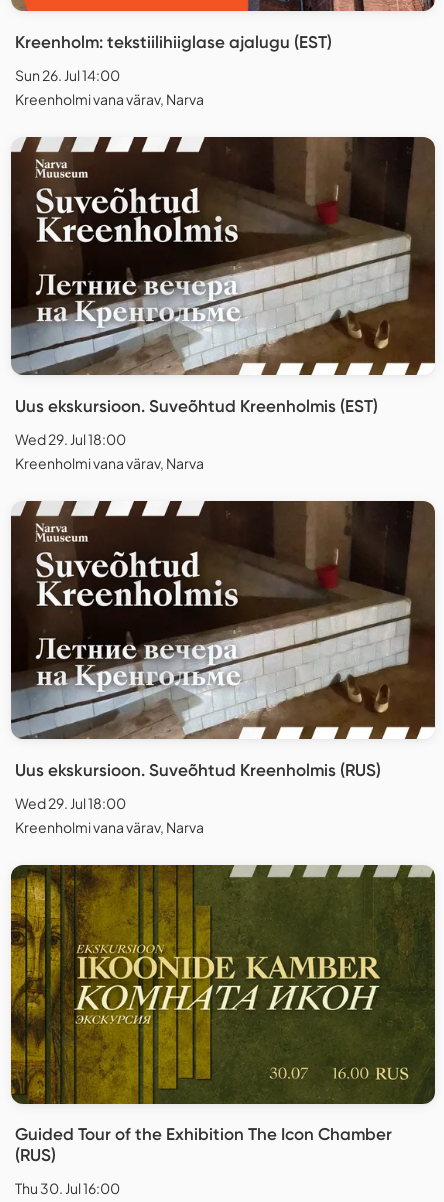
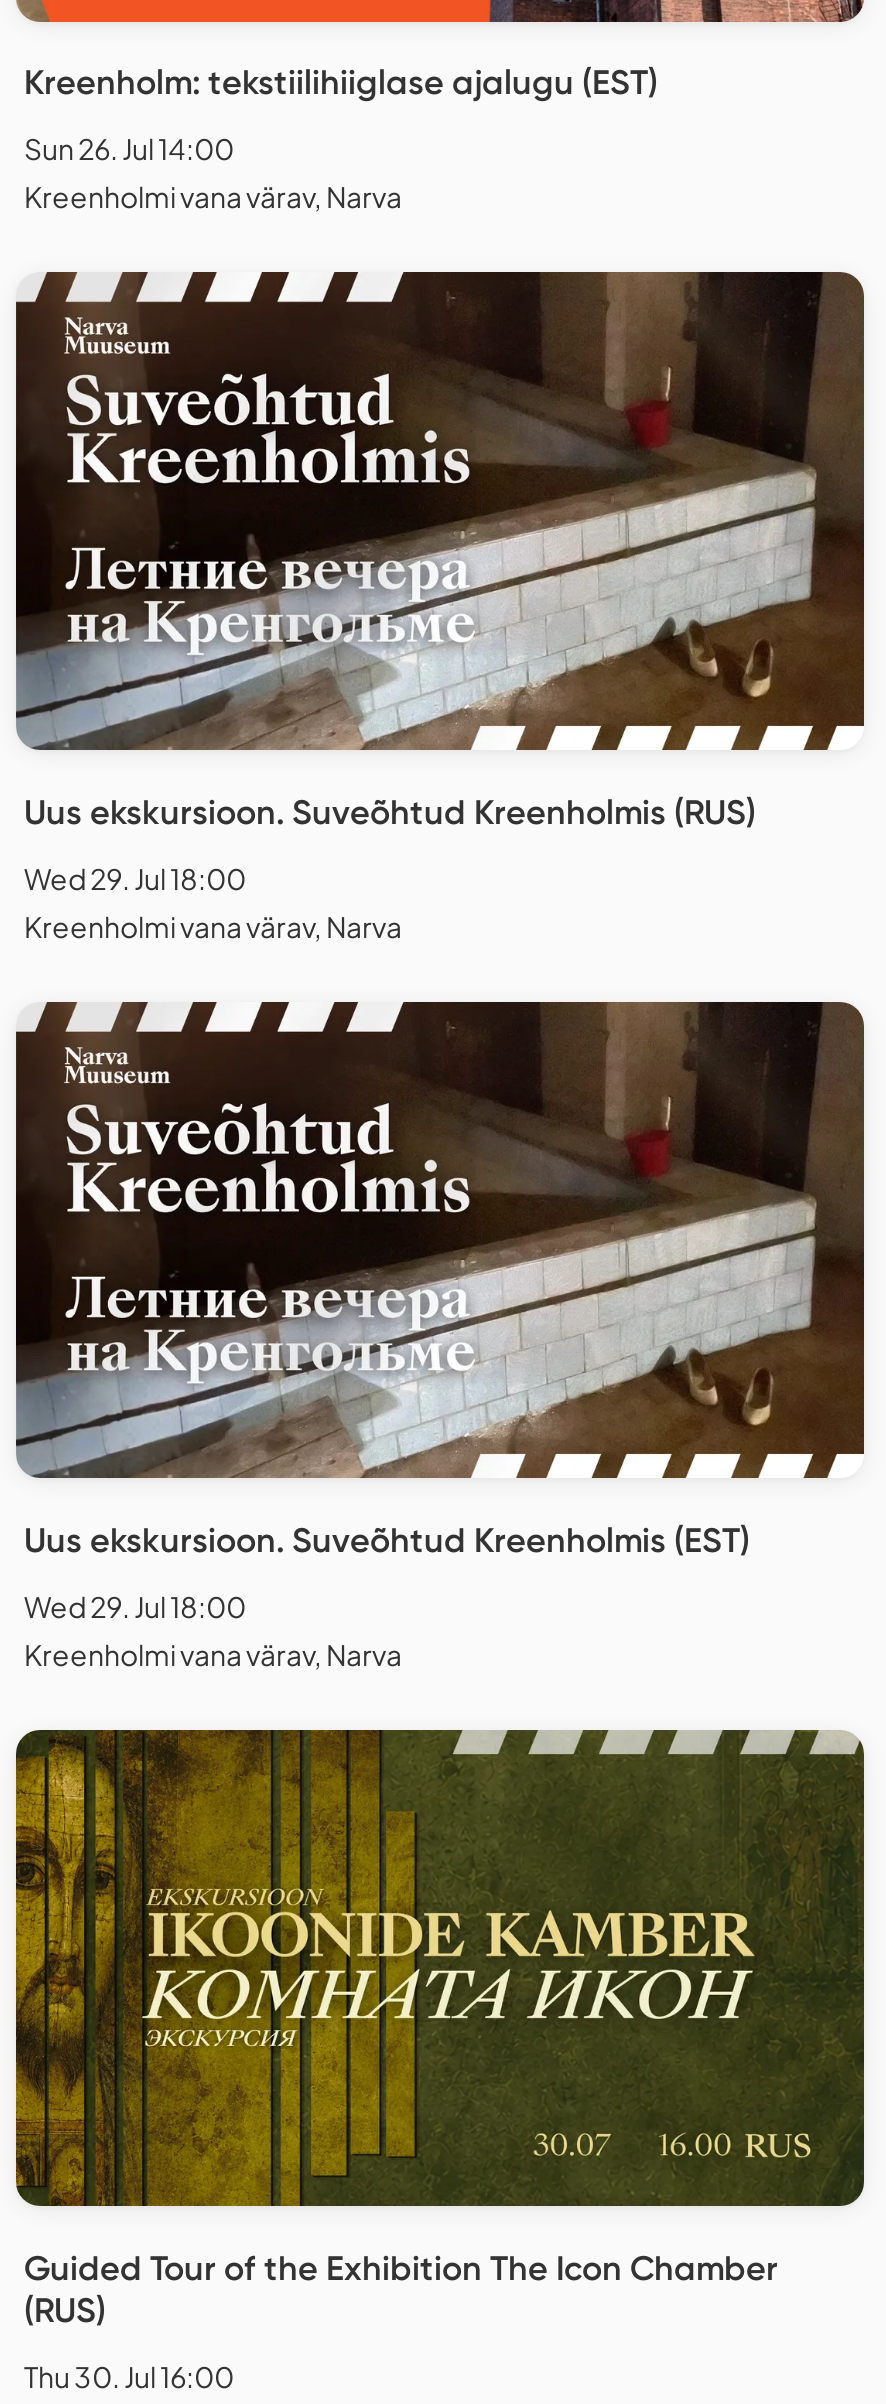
moved [15,396,378,416] -> [24,1520,750,1560]: Uus ekskursioon. Suveõhtud Kreenholmis (EST)
moved [15,760,381,780] -> [24,792,756,832]: Uus ekskursioon. Suveõhtud Kreenholmis (RUS)

